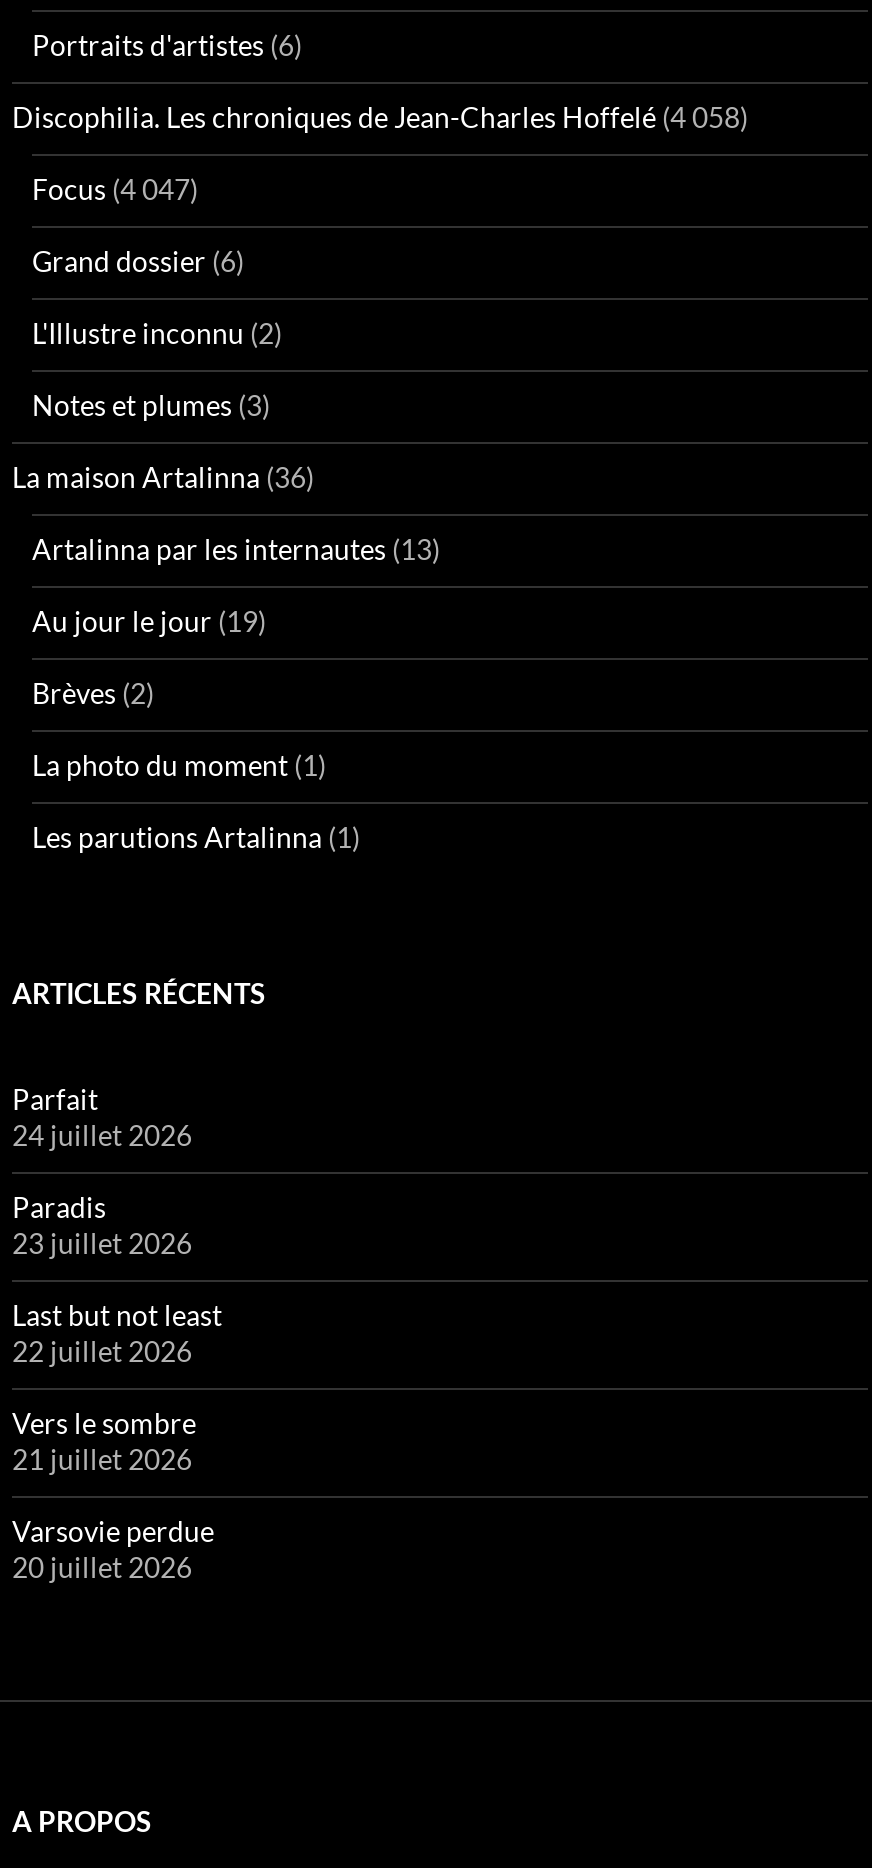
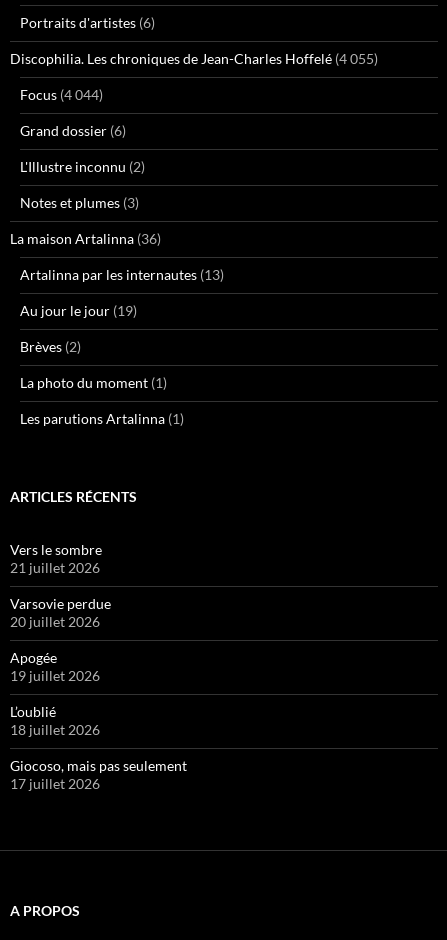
[12,100,748,134] Discophilia. Les chroniques de Jean-Charles Hoffelé (4 058) -> [10,50,378,67] Discophilia. Les chroniques de Jean-Charles Hoffelé (4 055)
[32,172,198,206] Focus (4 047) -> [20,86,103,103] Focus (4 044)
[12,1082,222,1368] Parfait | 24 juillet 2026 | Paradis | 23 juillet 2026 | Last but not least | 22 juillet 2026 -> none
moved [12,1406,214,1584] -> [10,541,111,630]: Vers le sombre | 21 juillet 2026 | Varsovie perdue | 20 juillet 2026
none -> [10,649,187,792] Apogée | 19 juillet 2026 | L’oublié | 18 juillet 2026 | Giocoso, mais pas seulement | 17 juillet 2026

